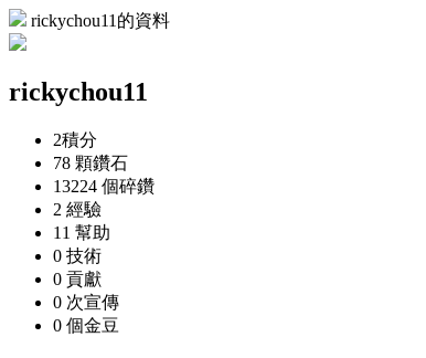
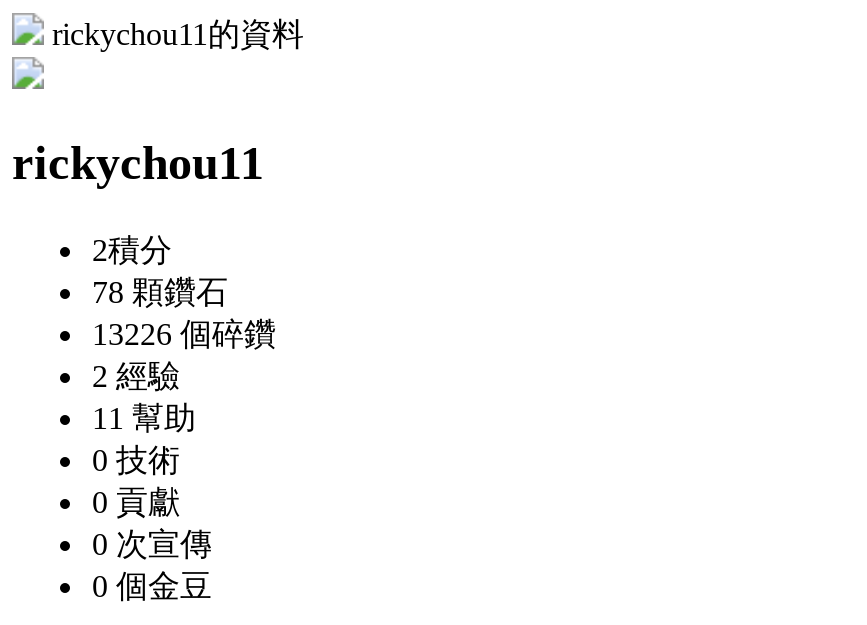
[53,177,155,195] 13224 個碎鑽 -> [92,317,276,351] 13226 個碎鑽

